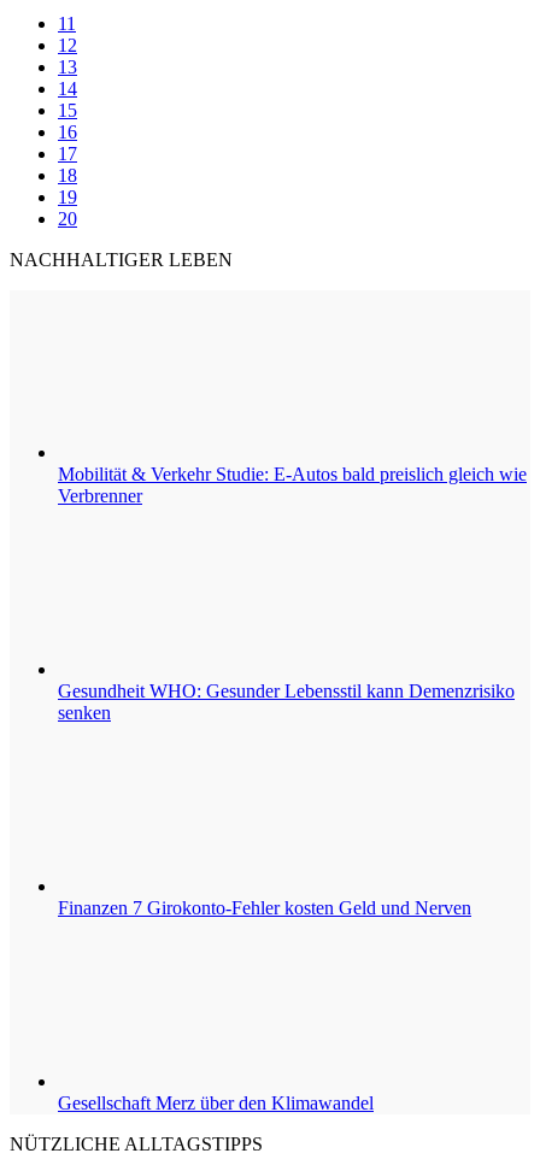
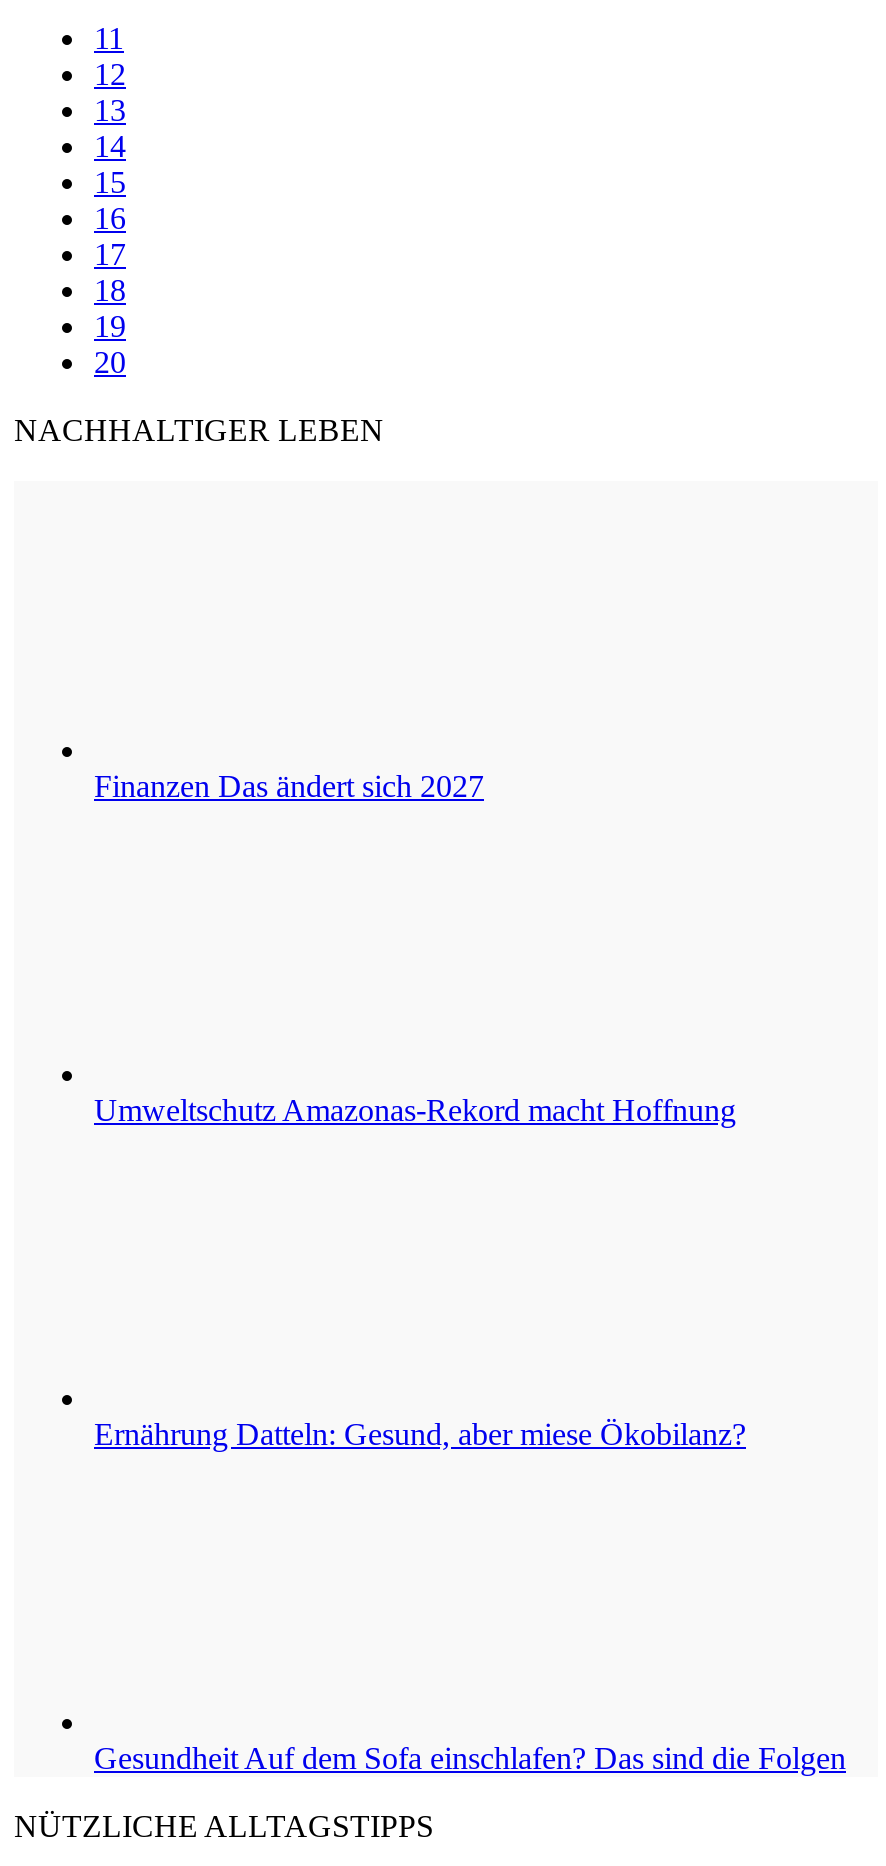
[58,464,527,506] Mobilität & Verkehr Studie: E-Autos bald preislich gleich wie | Verbrenner -> [94,769,484,803] Finanzen Das ändert sich 2027
[58,681,515,723] Gesundheit WHO: Gesunder Lebensstil kann Demenzrisiko | senken -> [94,1093,736,1127] Umweltschutz Amazonas-Rekord macht Hoffnung
[58,898,471,918] Finanzen 7 Girokonto-Fehler kosten Geld und Nerven -> [94,1417,746,1451] Ernährung Datteln: Gesund, aber miese Ökobilanz?
[58,1093,374,1113] Gesellschaft Merz über den Klimawandel -> [94,1741,846,1775] Gesundheit Auf dem Sofa einschlafen? Das sind die Folgen

